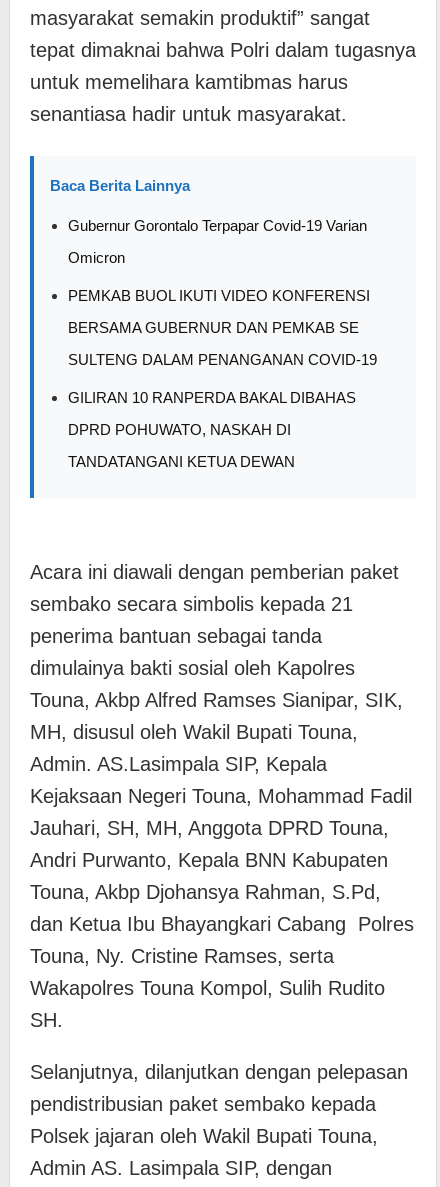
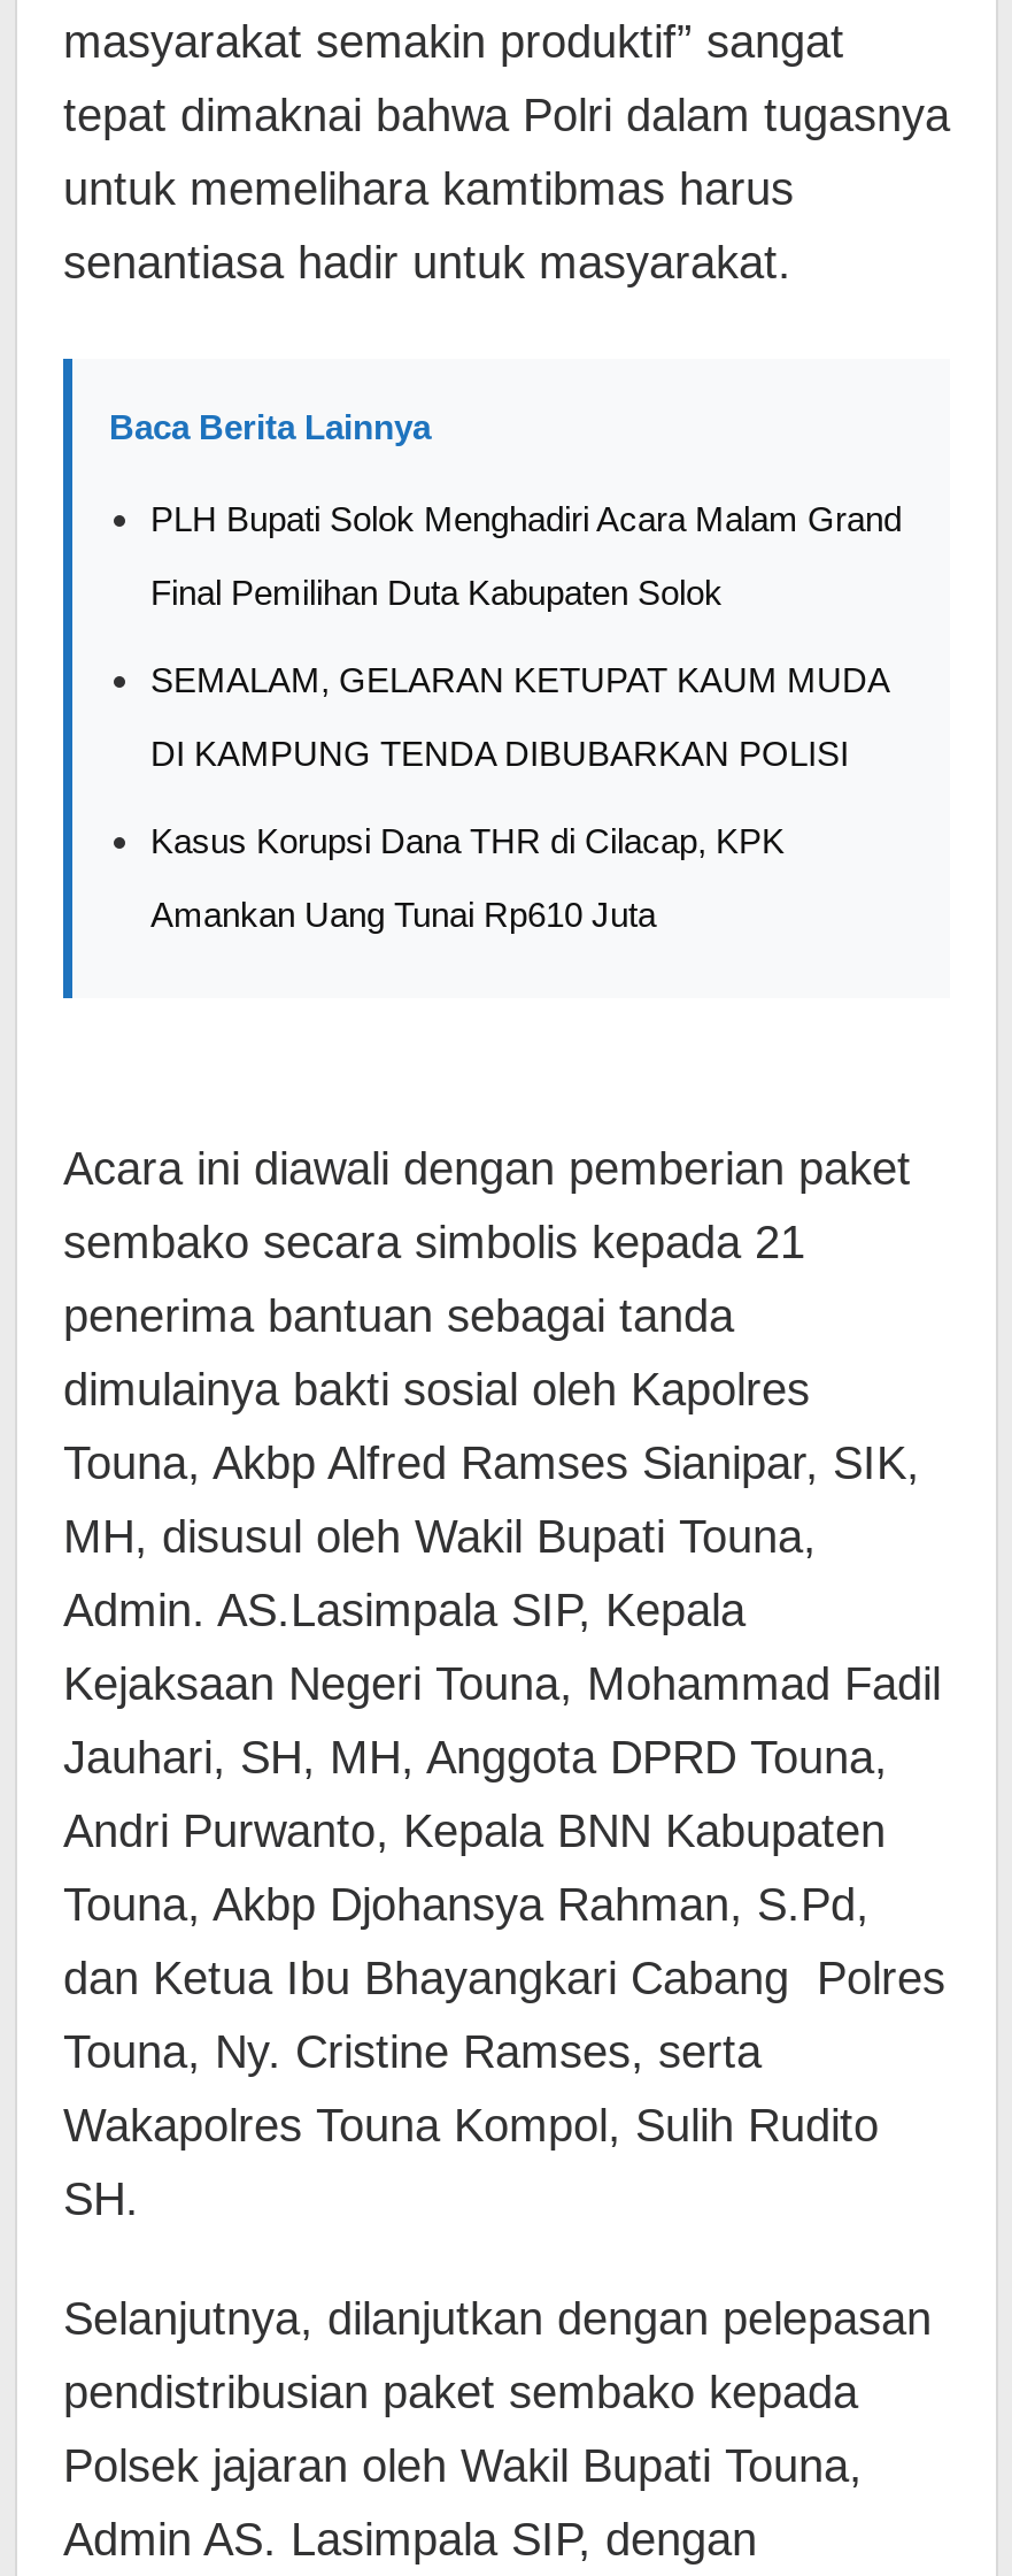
[68,217,377,470] Gubernur Gorontalo Terpapar Covid-19 Varian | Omicron | PEMKAB BUOL IKUTI VIDEO KONFERENSI | BERSAMA GUBERNUR DAN PEMKAB SE | SULTENG DALAM PENANGANAN COVID-19 | GILIRAN 10 RANPERDA BAKAL DIBAHAS | DPRD POHUWATO, NASKAH DI | TANDATANGANI KETUA DEWAN -> [150,499,902,934] PLH Bupati Solok Menghadiri Acara Malam Grand | Final Pemilihan Duta Kabupaten Solok | SEMALAM, GELARAN KETUPAT KAUM MUDA | DI KAMPUNG TENDA DIBUBARKAN POLISI | Kasus Korupsi Dana THR di Cilacap, KPK | Amankan Uang Tunai Rp610 Juta

